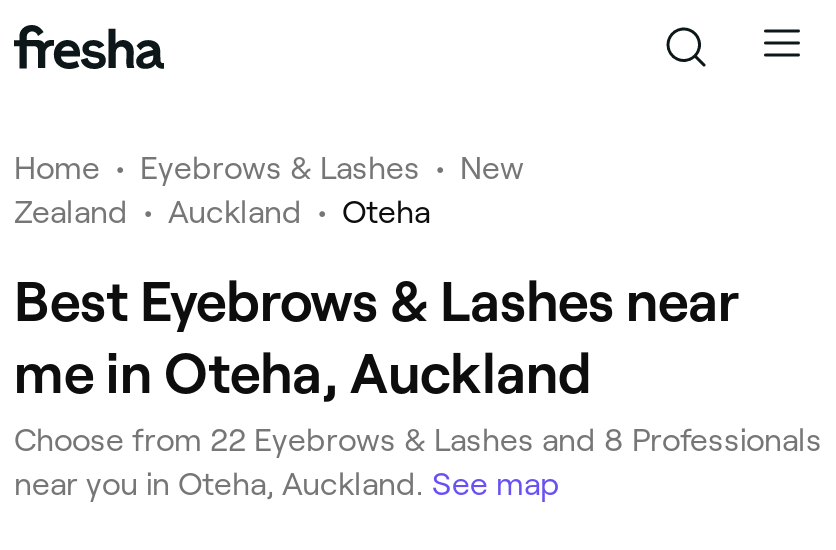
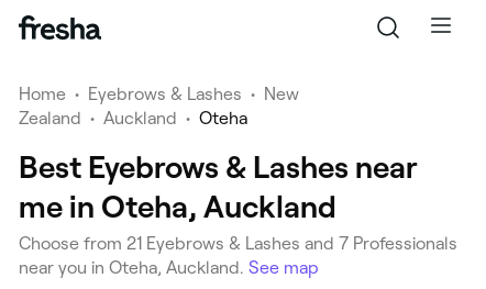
[14,423,822,457] Choose from 22 Eyebrows & Lashes and 8 Professionals -> [19,234,457,253] Choose from 21 Eyebrows & Lashes and 7 Professionals

